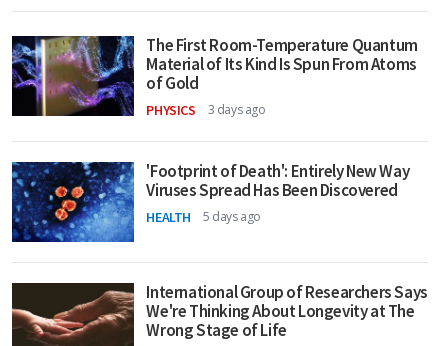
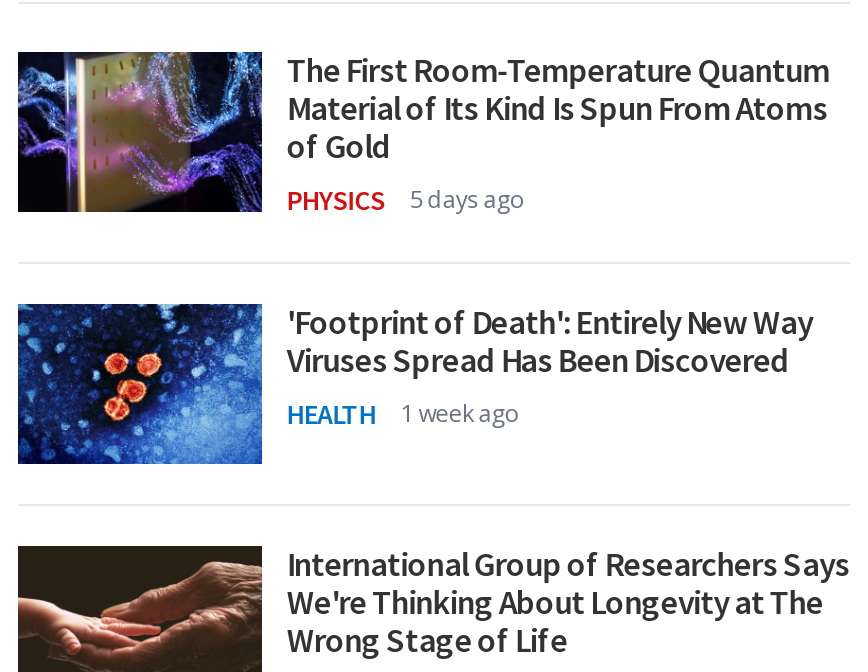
[146,101,266,119] PHYSICS 3 days ago -> [287,182,525,218] PHYSICS 5 days ago
[146,208,261,226] HEALTH 5 days ago -> [287,396,520,432] HEALTH 1 week ago

